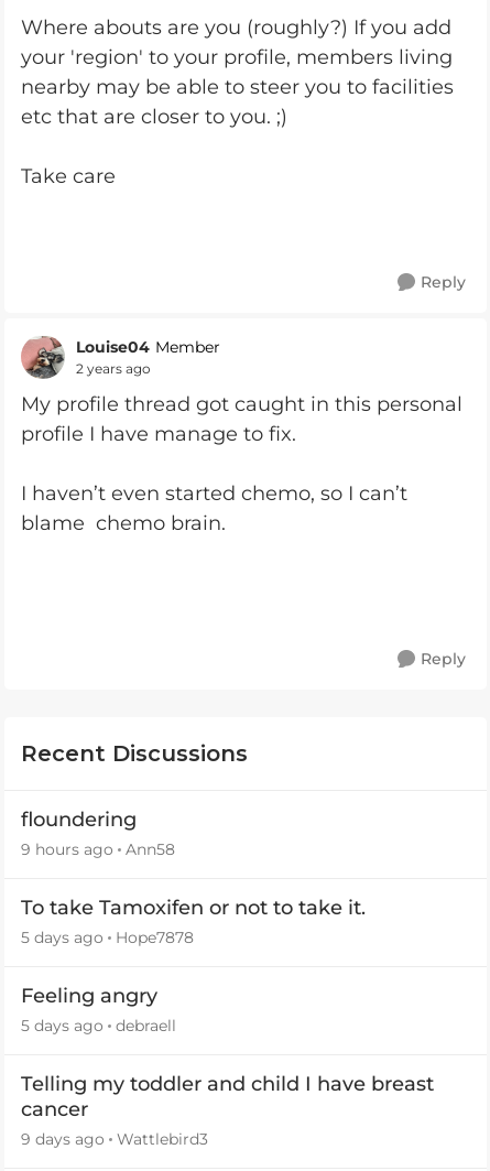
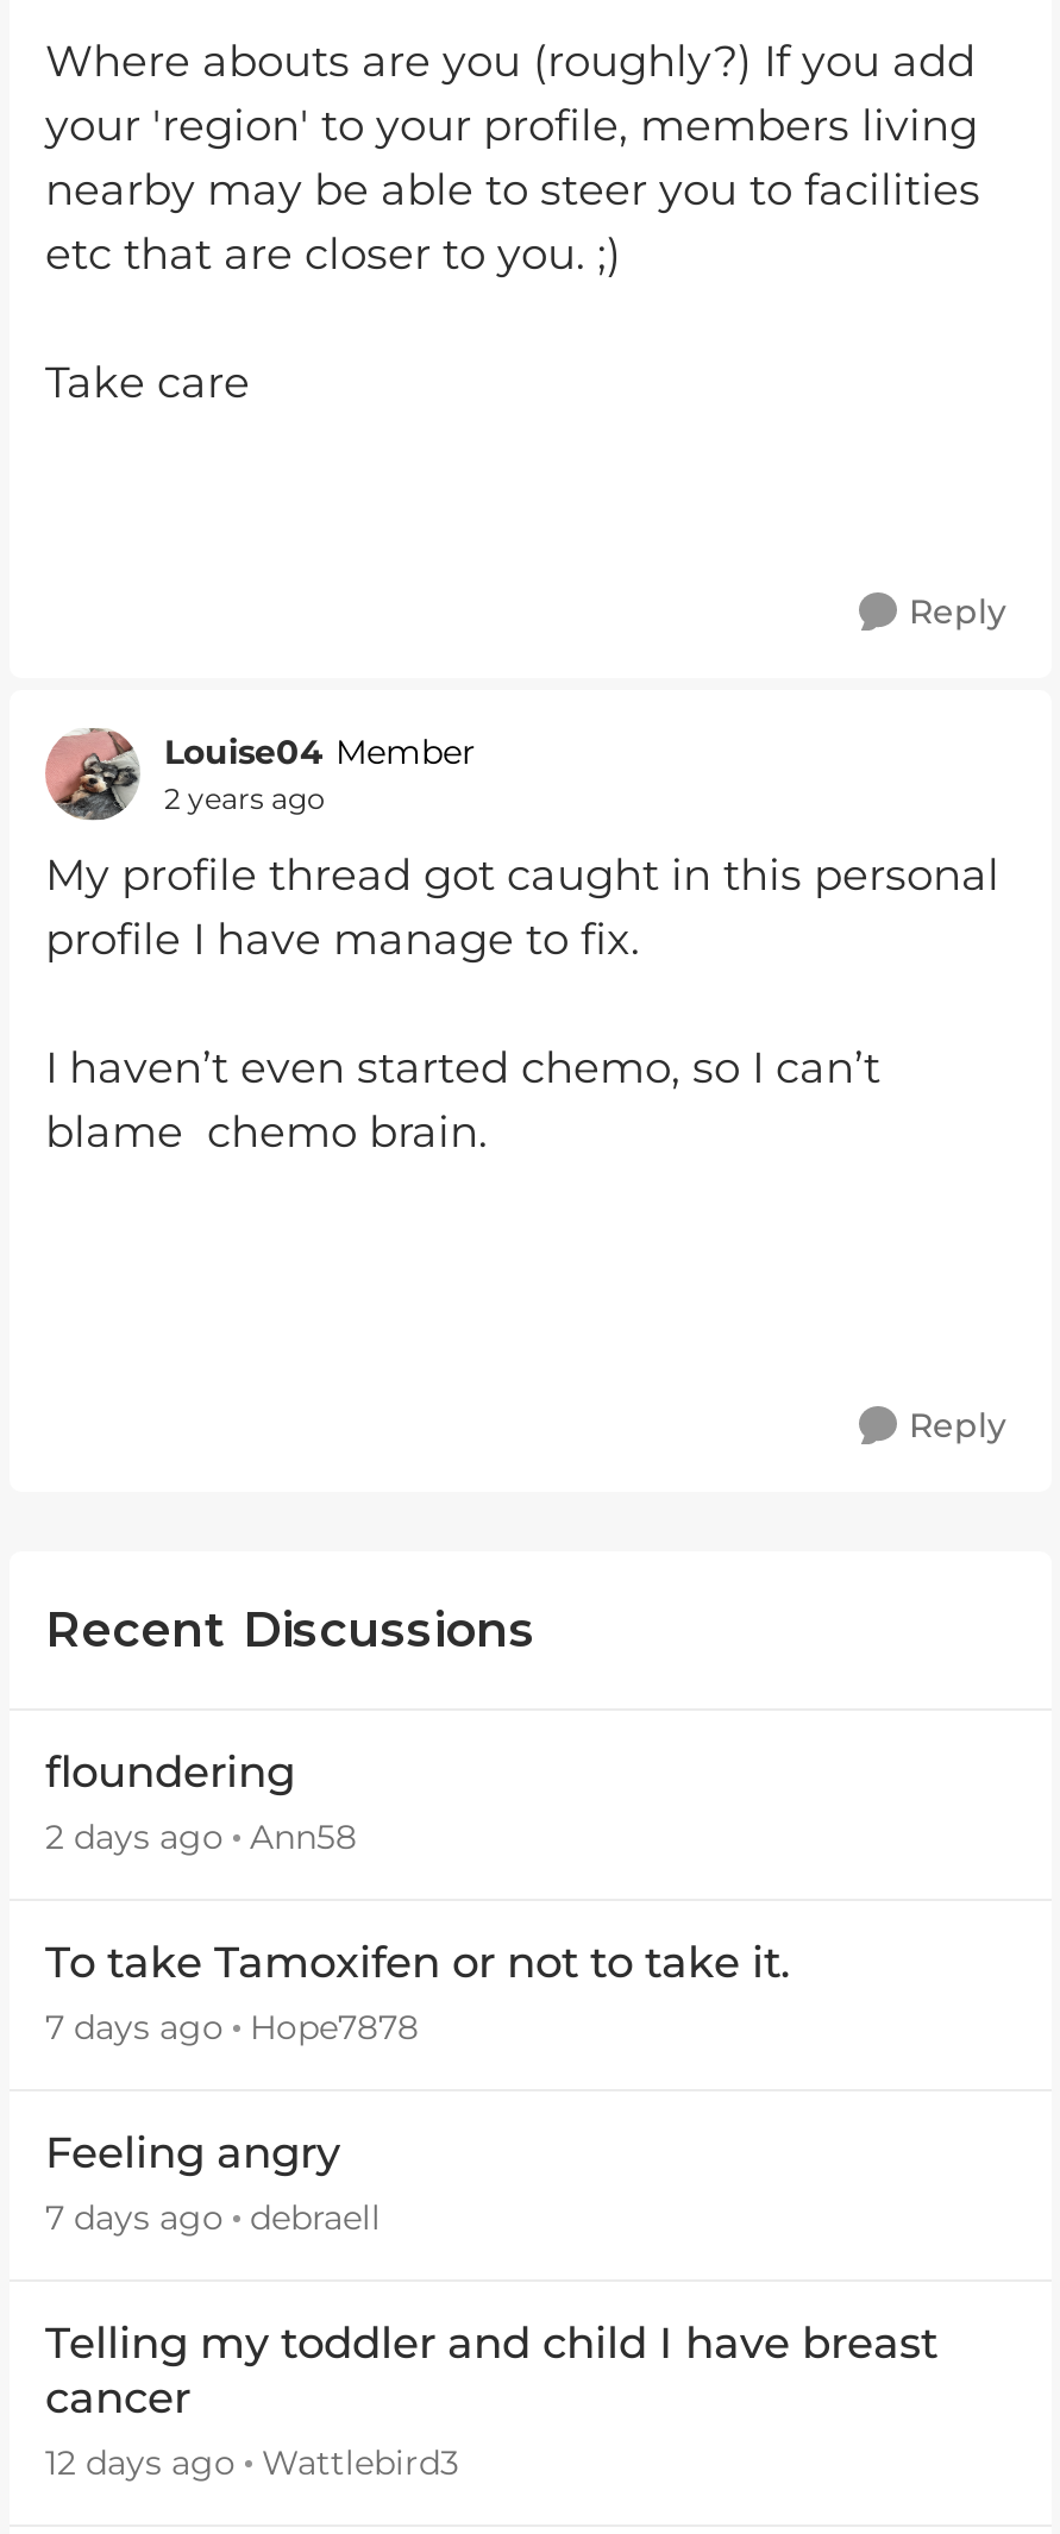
[21,839,175,859] 9 hours ago Ann58 -> [45,1815,357,1858] 2 days ago Ann58
[21,928,194,947] 5 days ago Hope7878 -> [45,2006,419,2049] 7 days ago Hope7878
[21,1016,176,1036] 5 days ago debraell -> [45,2196,381,2239] 7 days ago debraell
[21,1129,208,1149] 9 days ago Wattlebird3 -> [45,2441,459,2484] 12 days ago Wattlebird3

